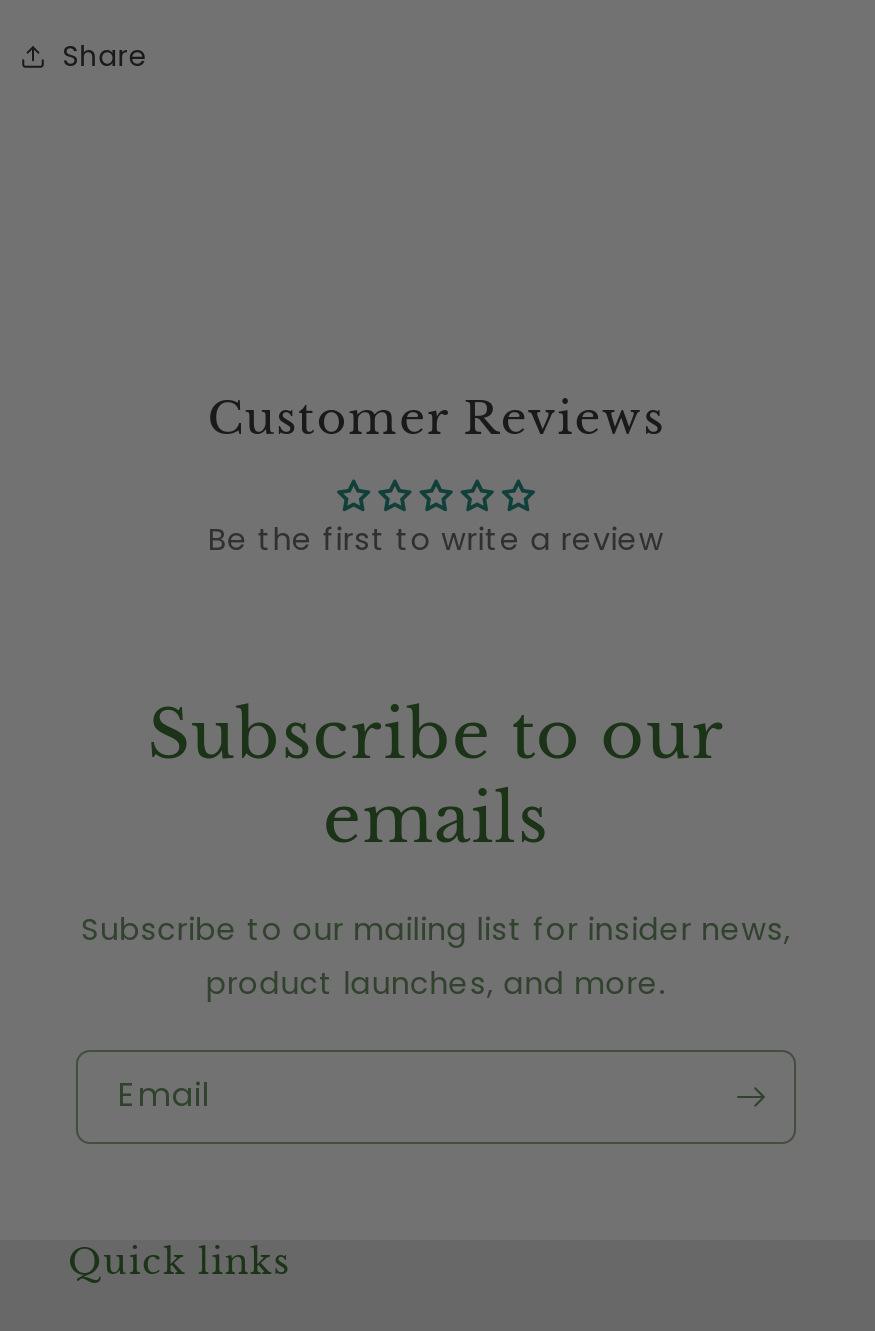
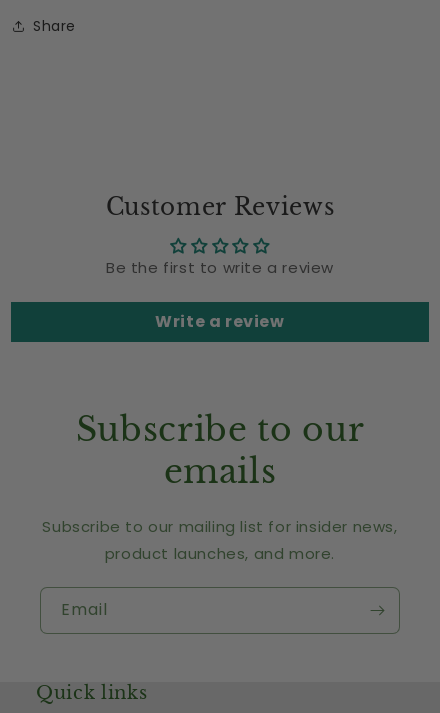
none -> [155,310,285,333] Write a review

